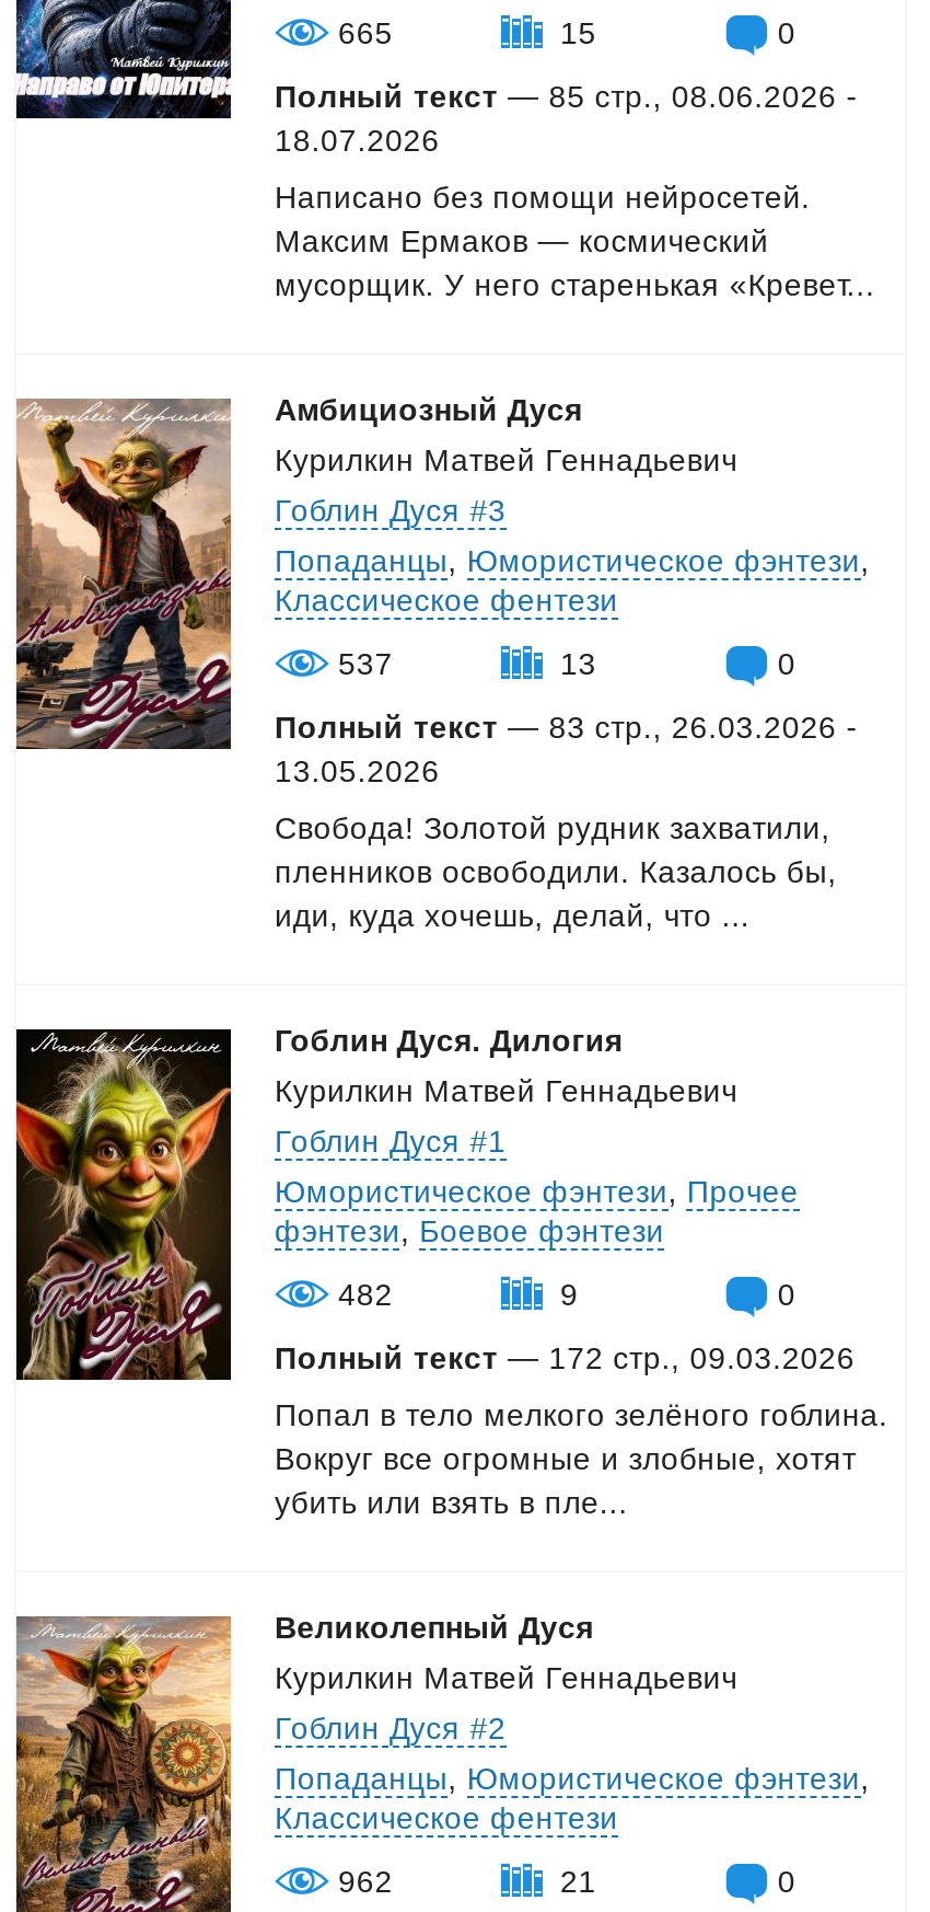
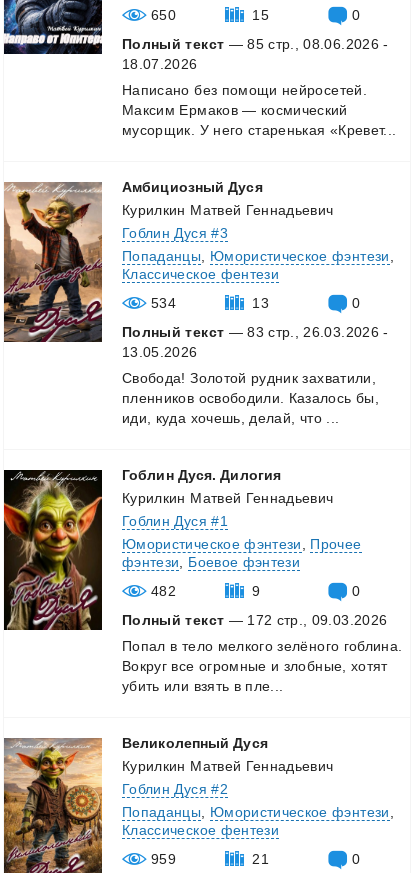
[338,14,393,49] 665 -> [151,6,176,22] 650
[338,645,393,680] 537 -> [151,294,176,310] 534
[338,1863,393,1898] 962 -> [151,850,176,866] 959

